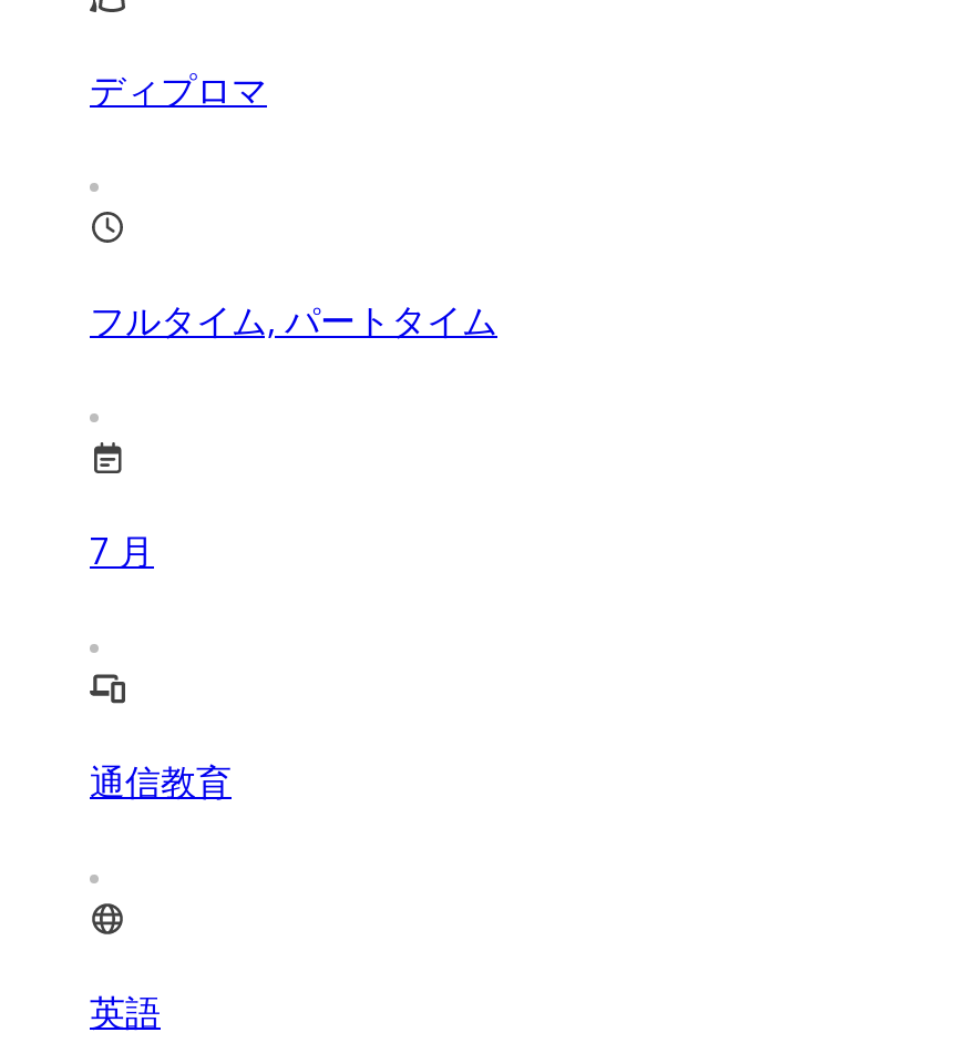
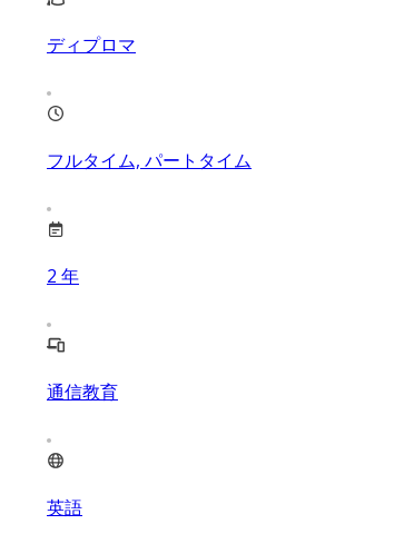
[90,526,154,575] 7 月 -> [47,264,79,288] 2 年

